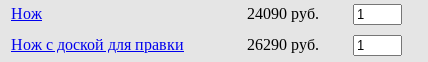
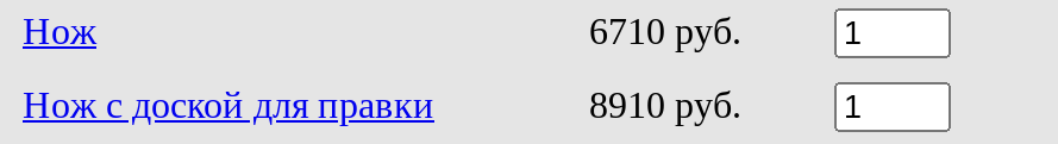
[247,5,319,22] 24090 руб. -> [589,11,741,51] 6710 руб.
[247,36,319,53] 26290 руб. -> [589,85,741,125] 8910 руб.

